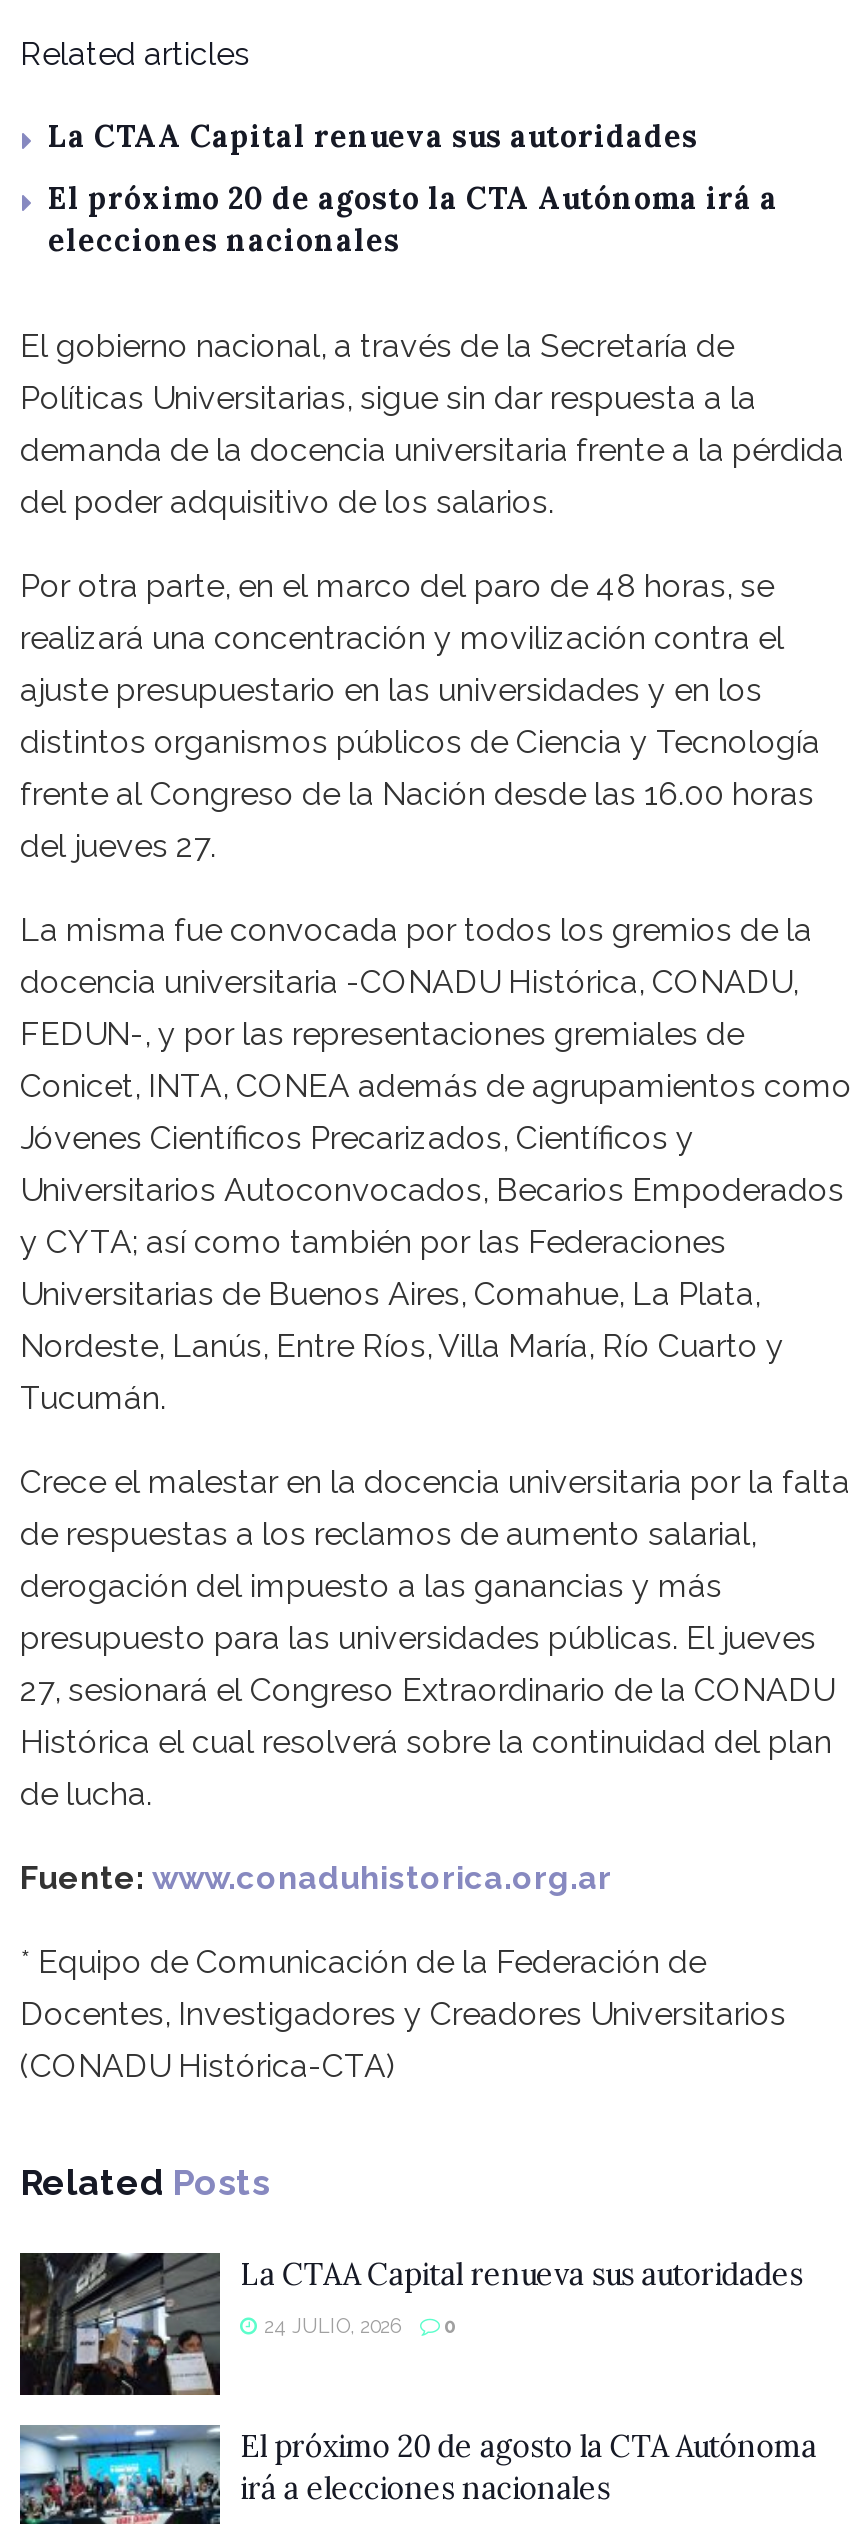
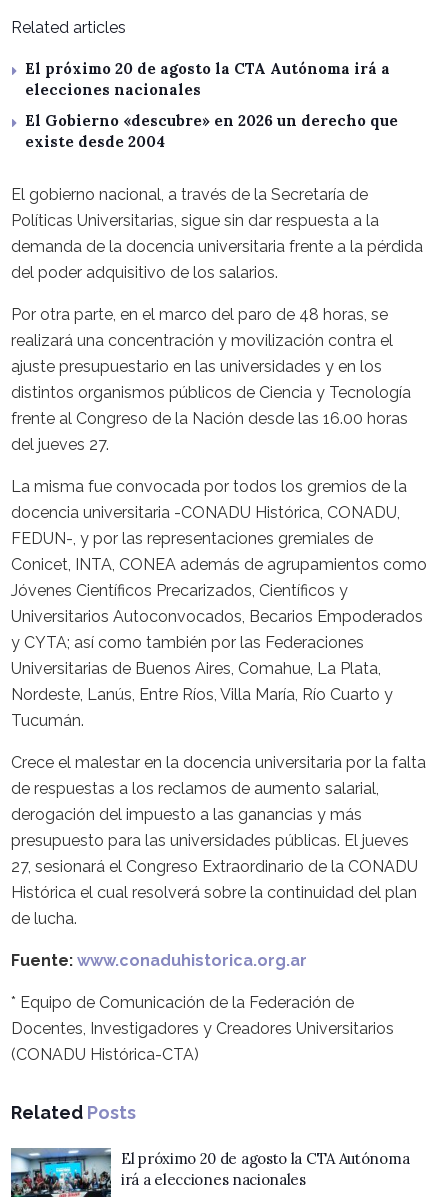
[48,117,698,155] La CTAA Capital renueva sus autoridades -> none
none -> [25,111,398,151] El Gobierno «descubre» en 2026 un derecho que | existe desde 2004
moved [20,327,852,2203] -> [11,185,427,1123]: El gobierno nacional, a través de la Secretaría de | Políticas Universitarias, sigue sin dar respuesta a la | demanda de la docencia universitaria frente a la pérdida | ... | (CONADU Histórica-CTA) | Related Posts
[18,2253,803,2399] [image] | La CTAA Capital renueva sus autoridades | 24 JULIO, 2026 | 0 -> none

